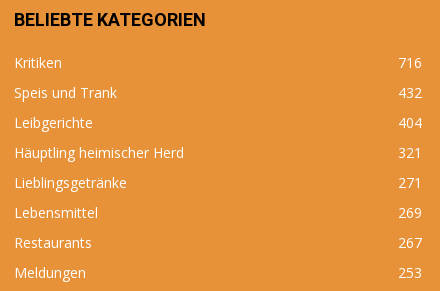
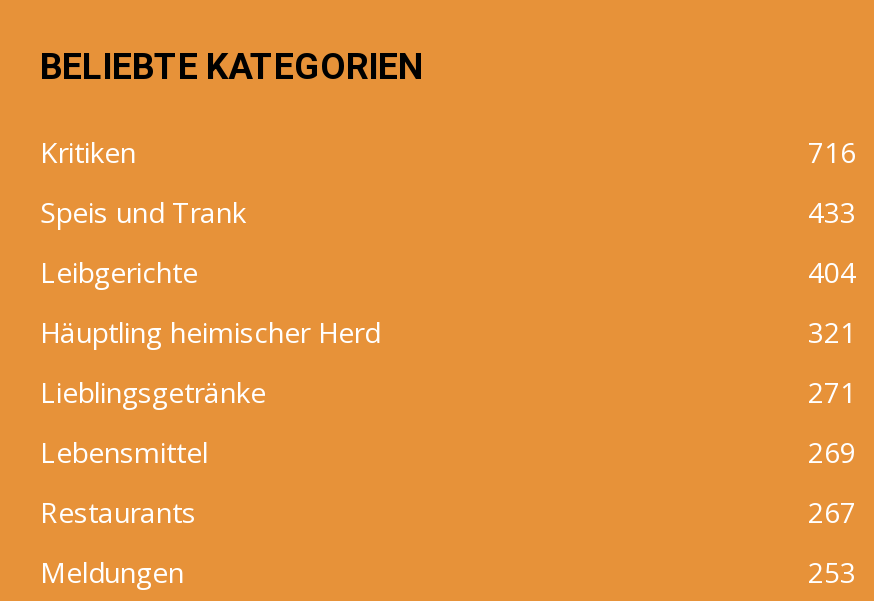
[398,83,422,102] 432 -> [808,193,856,231] 433

